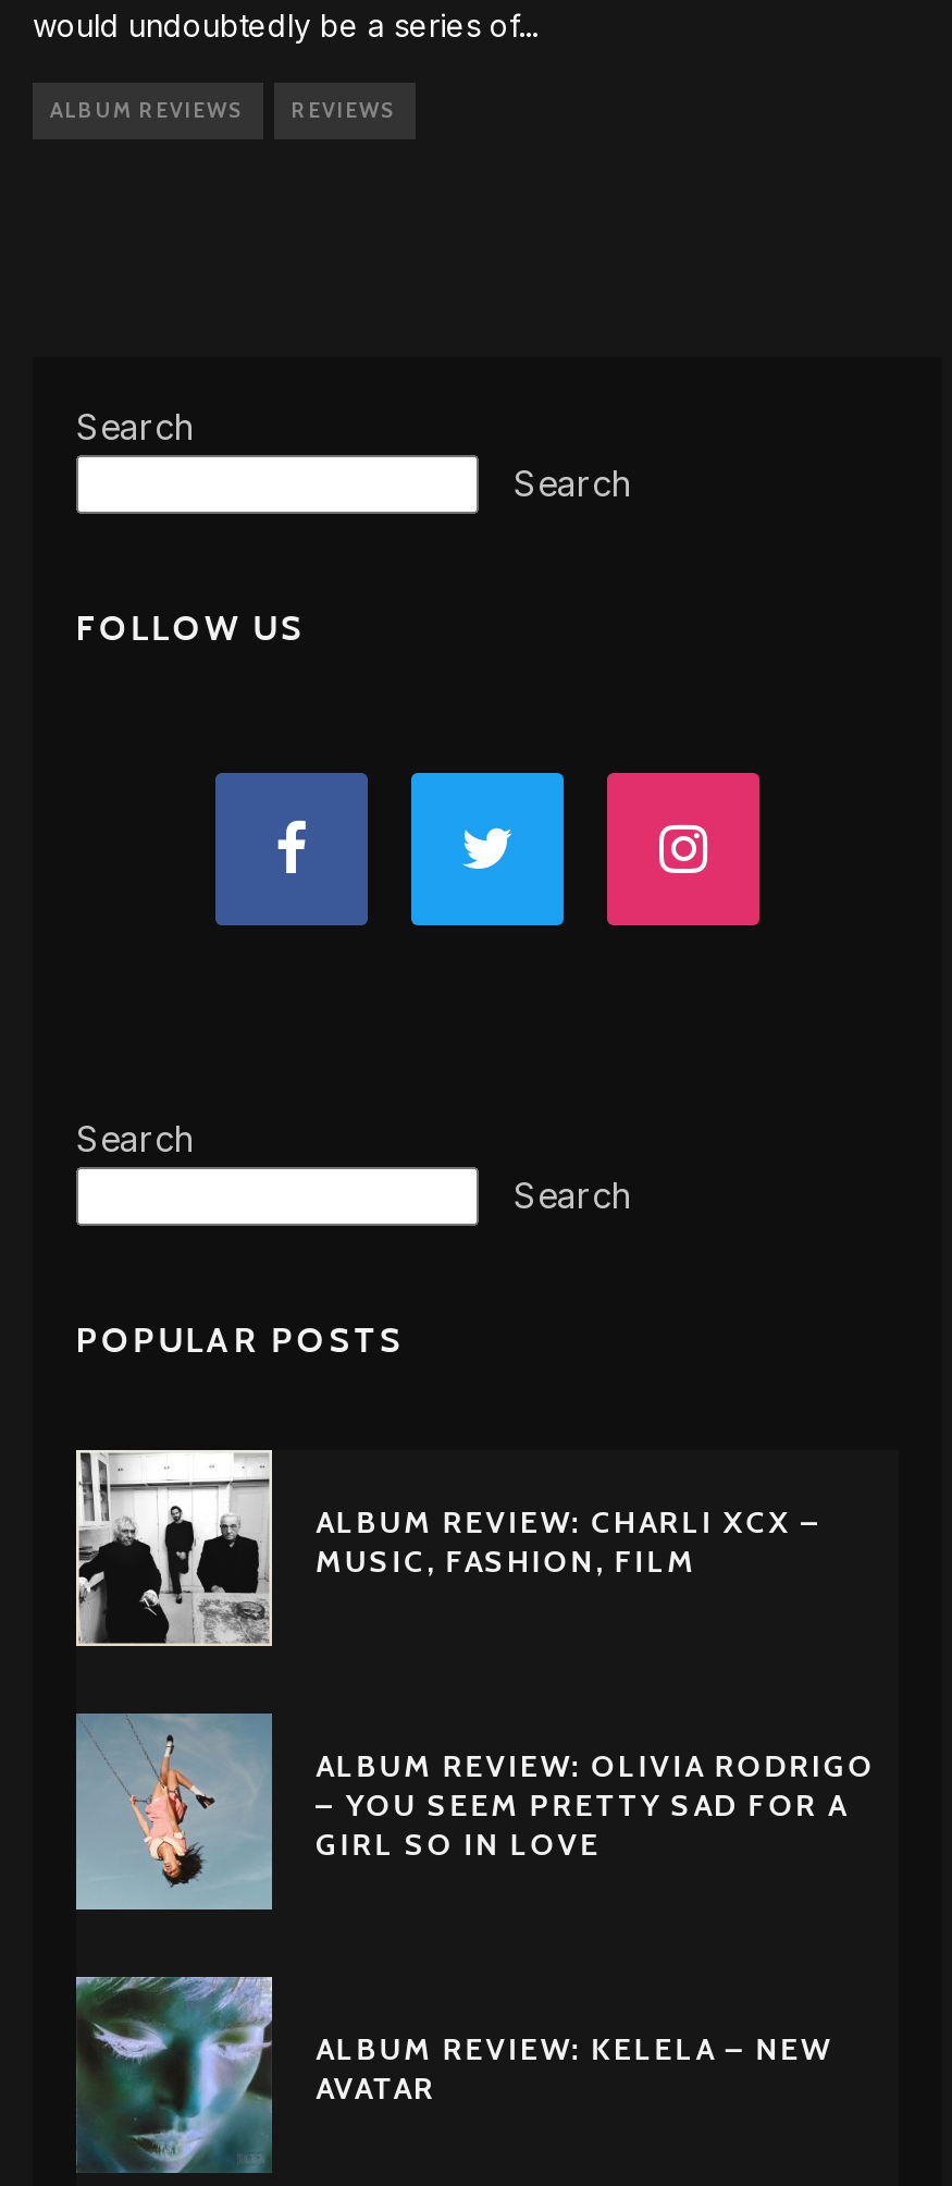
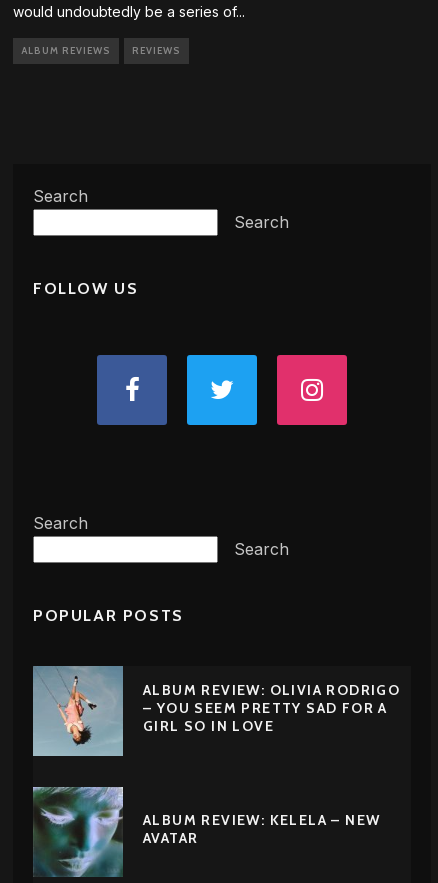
[74,1448,821,1646] [image] | ALBUM REVIEW: CHARLI XCX – | MUSIC, FASHION, FILM -> none

